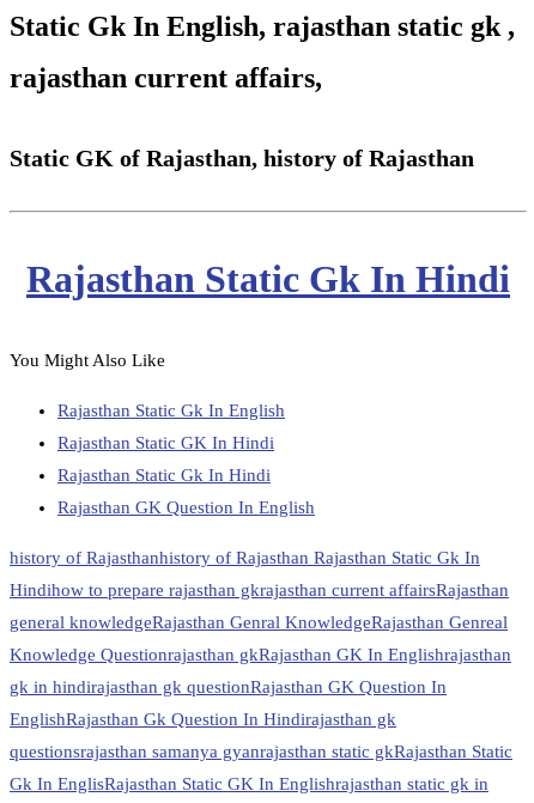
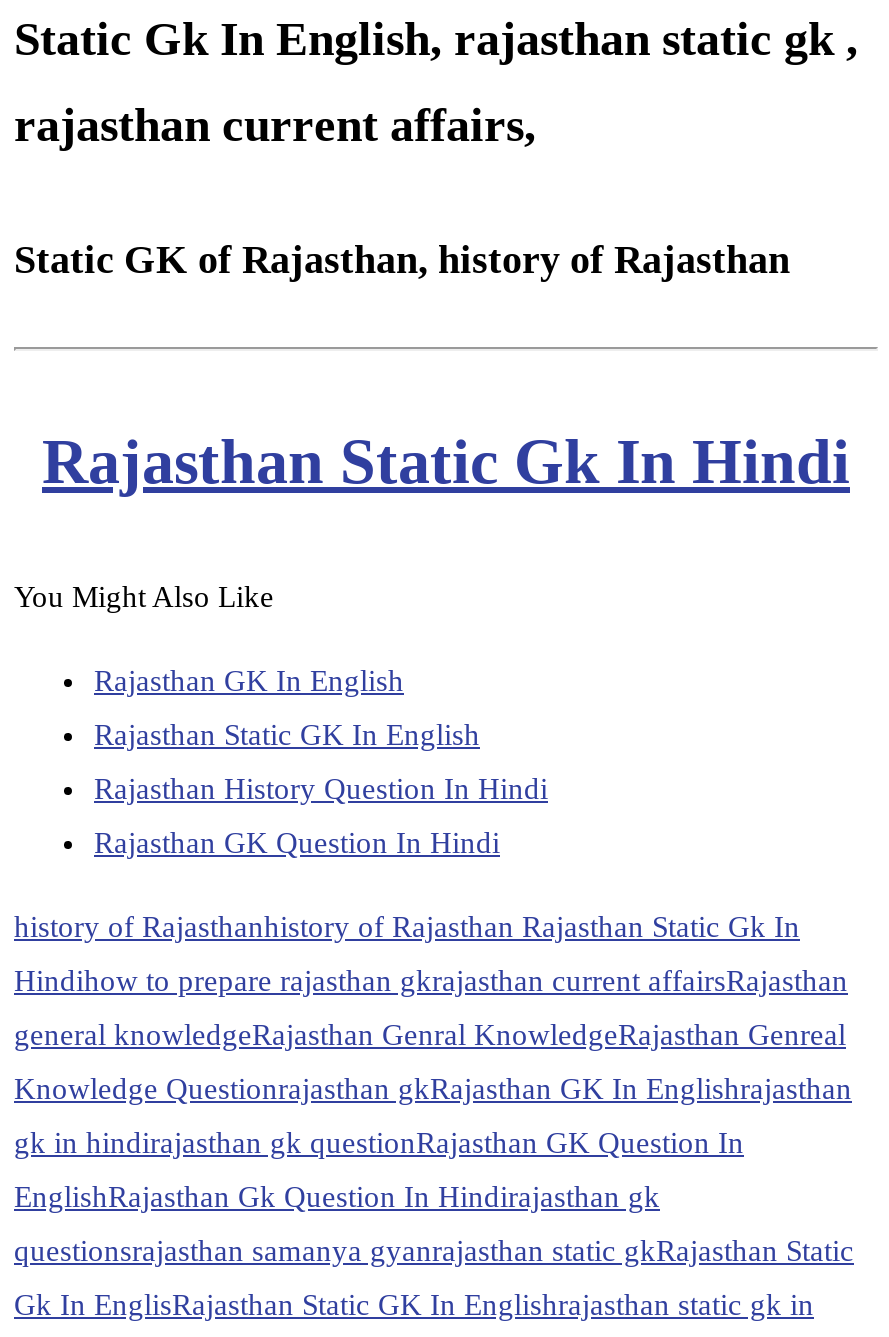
[57,401,285,421] Rajasthan Static Gk In English -> [94,666,404,698] Rajasthan GK In English
[57,434,274,453] Rajasthan Static GK In Hindi -> [94,720,480,752] Rajasthan Static GK In English
[57,466,271,485] Rajasthan Static Gk In Hindi -> [94,774,548,806] Rajasthan History Question In Hindi
[57,498,315,517] Rajasthan GK Question In English -> [94,828,500,860] Rajasthan GK Question In Hindi

